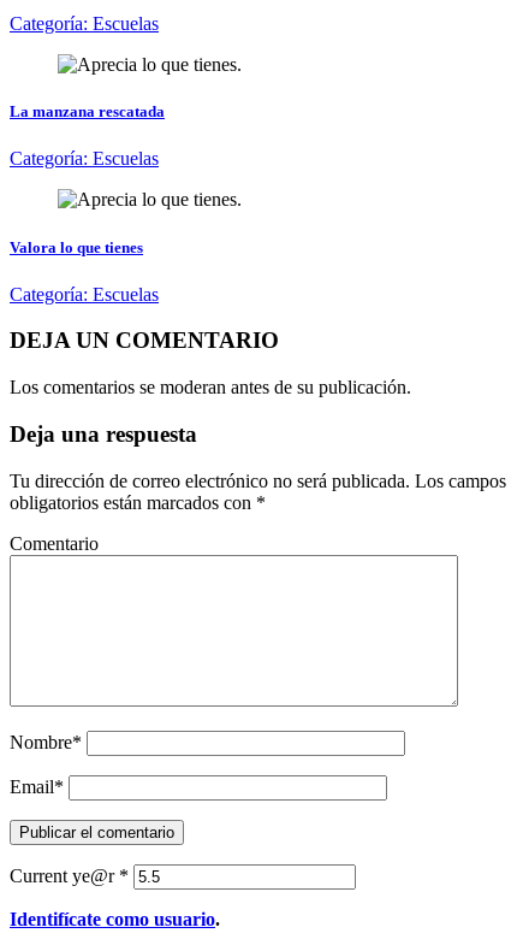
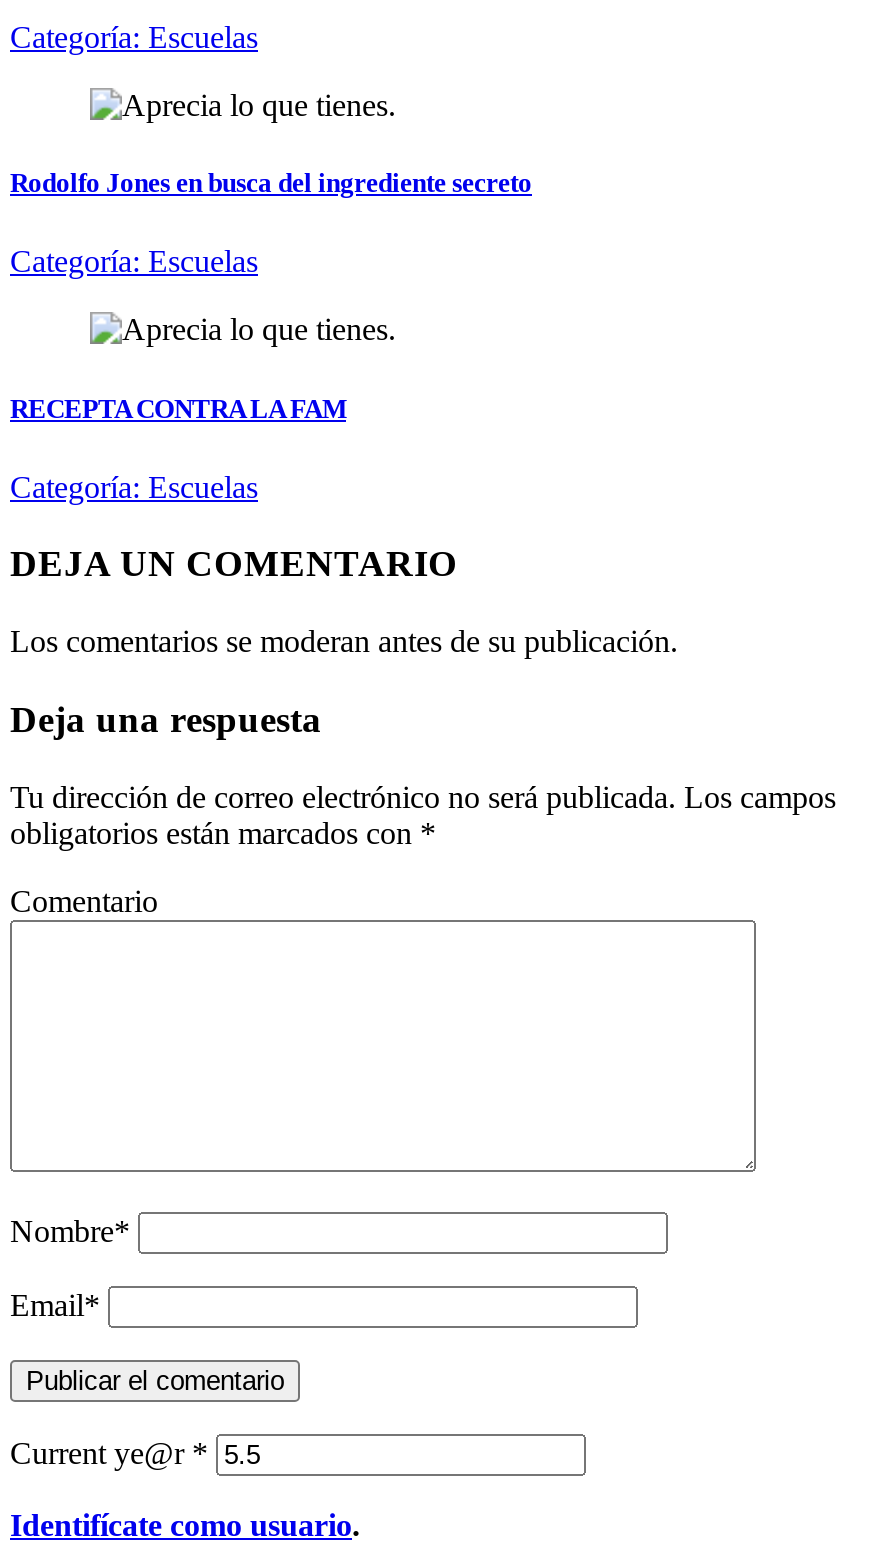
[10,103,165,121] La manzana rescatada -> [10,168,532,198] Rodolfo Jones en busca del ingrediente secreto
[10,238,143,256] Valora lo que tienes -> [10,393,346,423] RECEPTA CONTRA LA FAM

